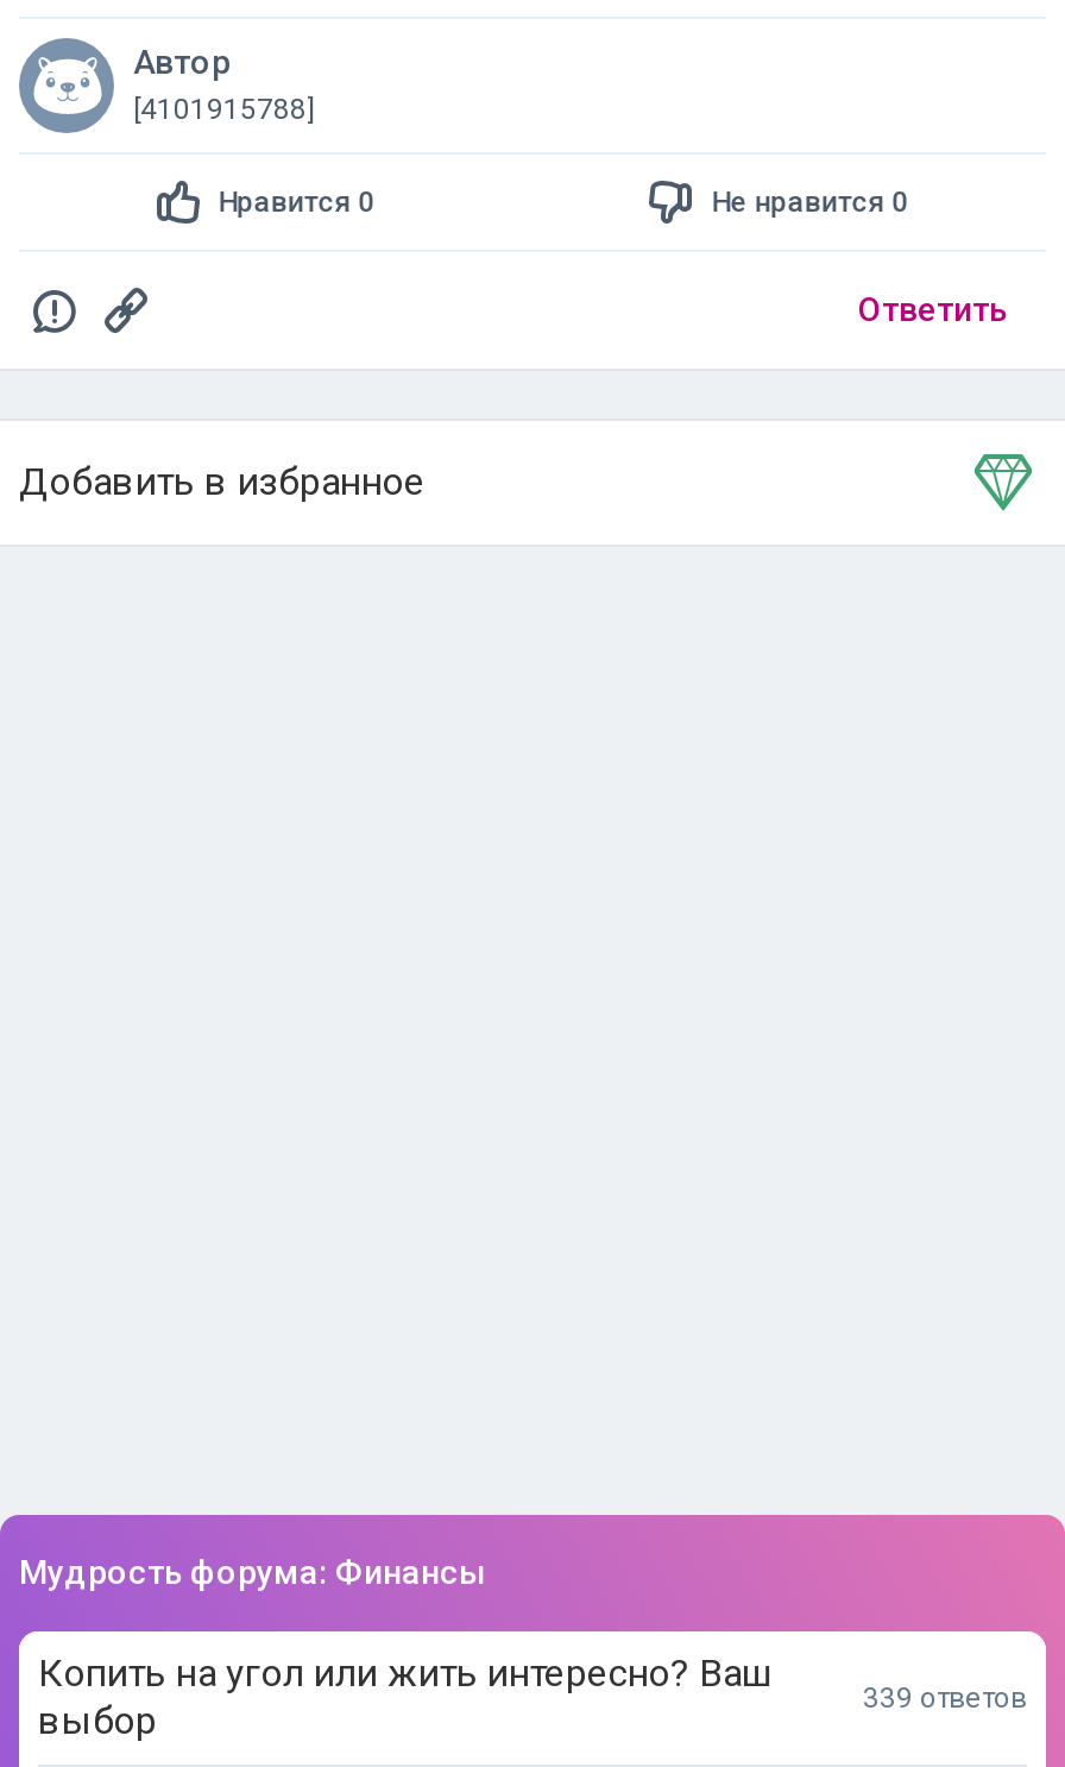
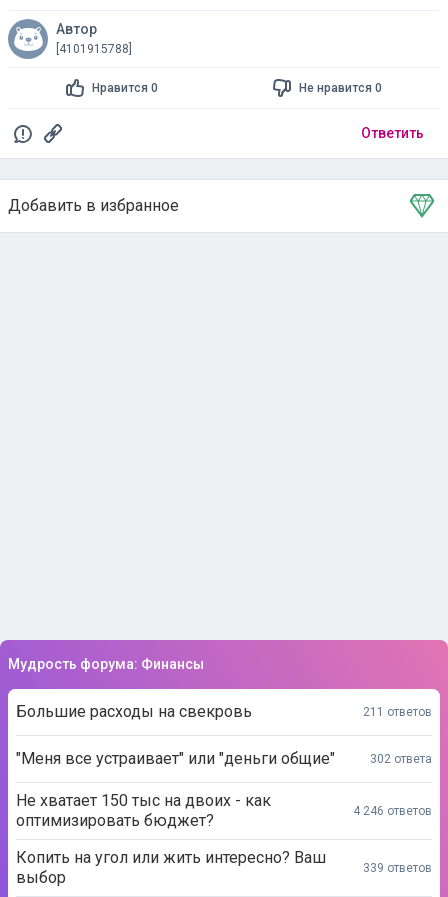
none -> [16,702,432,830] Большие расходы на свекровь | 211 ответов | "Меня все устраивает" или "деньги общие" | 302 ответа | Не хватает 150 тыс на двоих - как | оптимизировать бюджет?
none -> [353,803,432,817] 4 246 ответов

